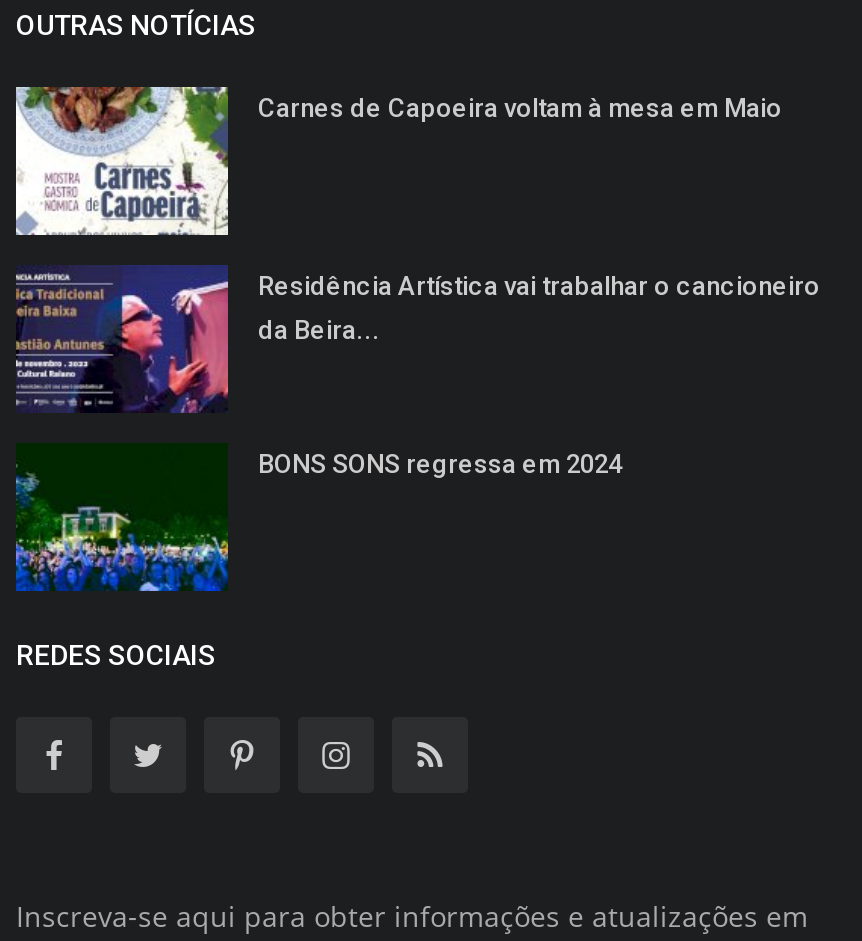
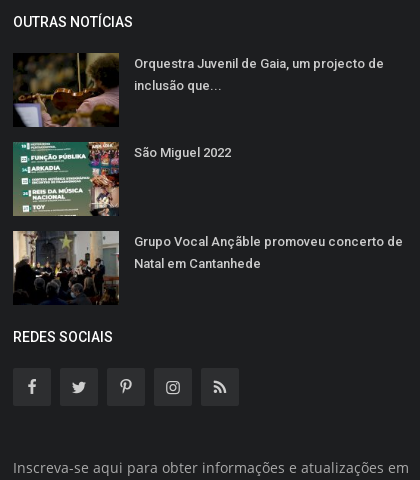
[14,85,782,237] [image] | Carnes de Capoeira voltam à mesa em Maio -> [12,52,384,128] [image] | Orquestra Juvenil de Gaia, um projecto de | inclusão que...
[14,265,820,415] [image] | Residência Artística vai trabalhar o cancioneiro | da Beira... -> [12,141,231,217] [image] | São Miguel 2022
[14,443,622,593] [image] | BONS SONS regressa em 2024 -> [12,230,403,305] [image] | Grupo Vocal Ançãble promoveu concerto de | Natal em Cantanhede

